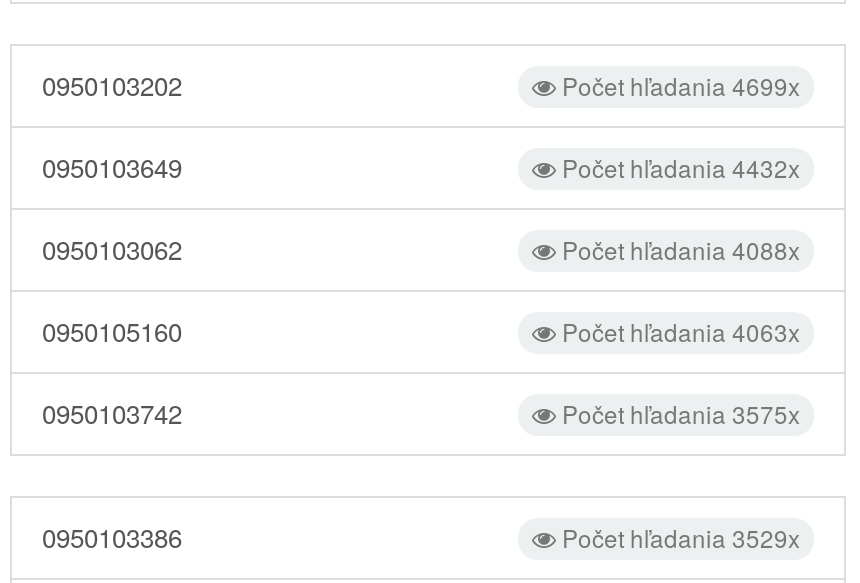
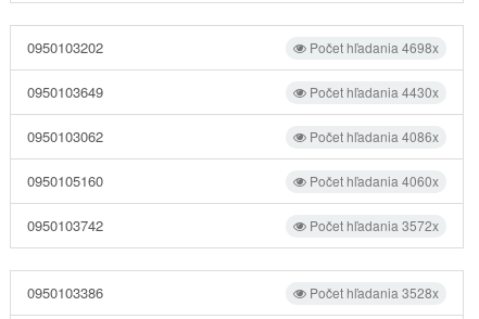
[556,67,800,101] Počet hľadania 4699x -> [306,38,439,56] Počet hľadania 4698x
[556,149,800,183] Počet hľadania 4432x -> [306,82,439,101] Počet hľadania 4430x
[556,231,800,265] Počet hľadania 4088x -> [306,127,439,145] Počet hľadania 4086x
[556,313,800,347] Počet hľadania 4063x -> [306,171,439,190] Počet hľadania 4060x
[556,395,800,429] Počet hľadania 3575x -> [306,216,439,234] Počet hľadania 3572x
[556,519,800,553] Počet hľadania 3529x -> [306,283,439,301] Počet hľadania 3528x

